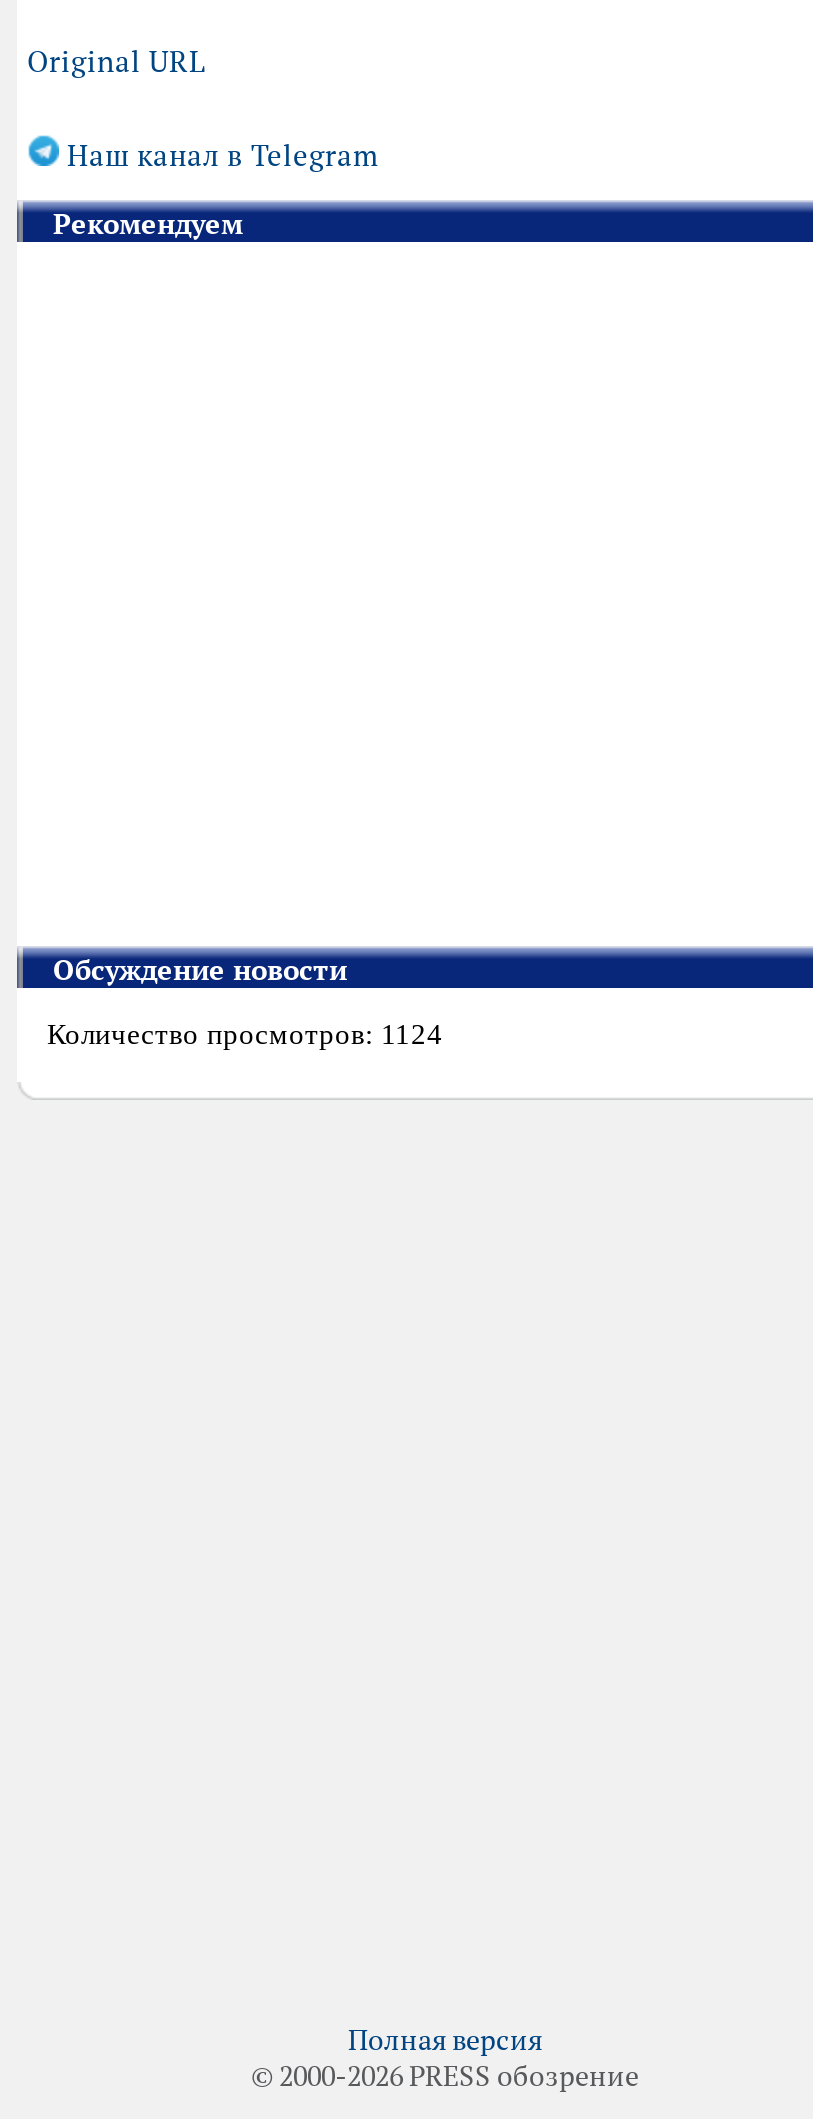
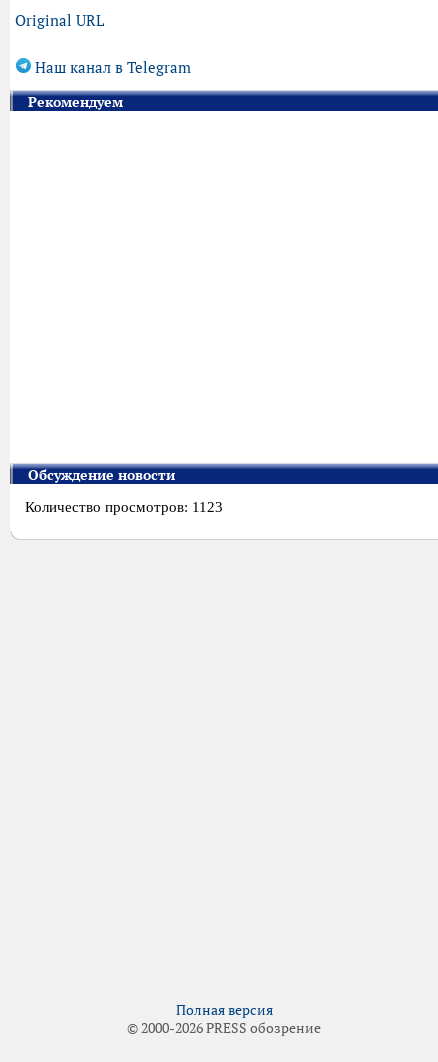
[47,1018,443,1050] Количество просмотров: 1124 -> [25,499,223,515] Количество просмотров: 1123

